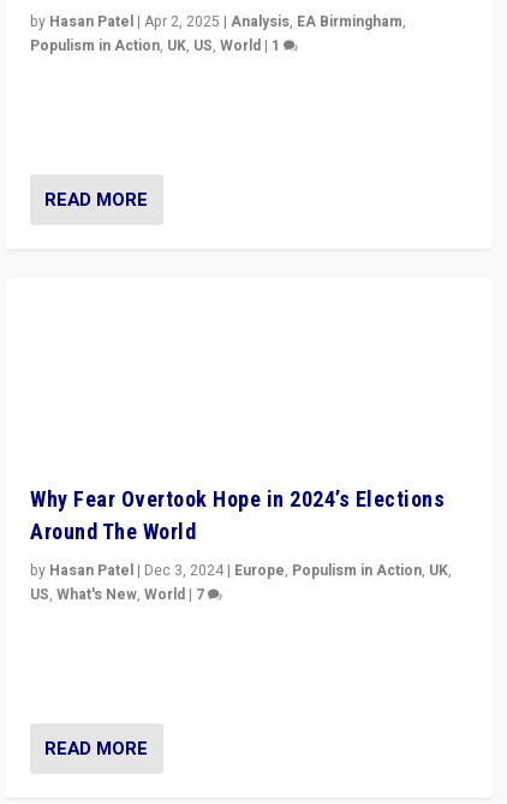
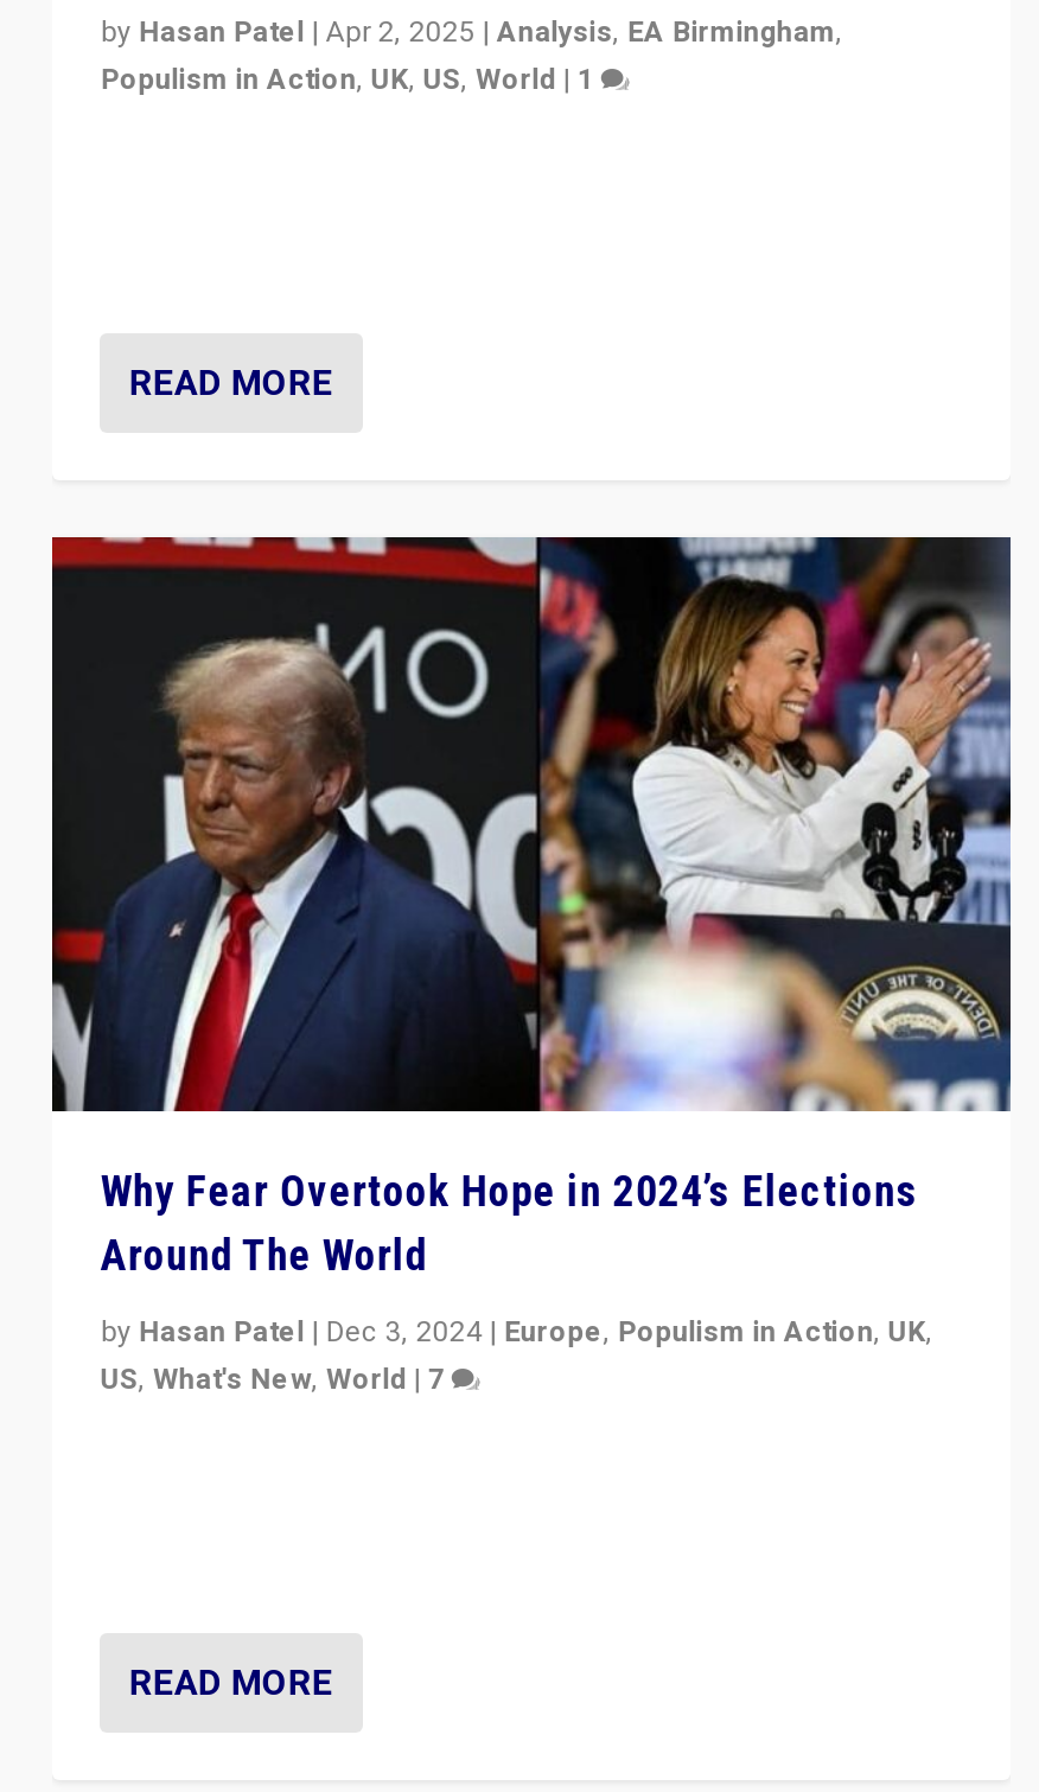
none -> [50,535,1013,1114] [image]

